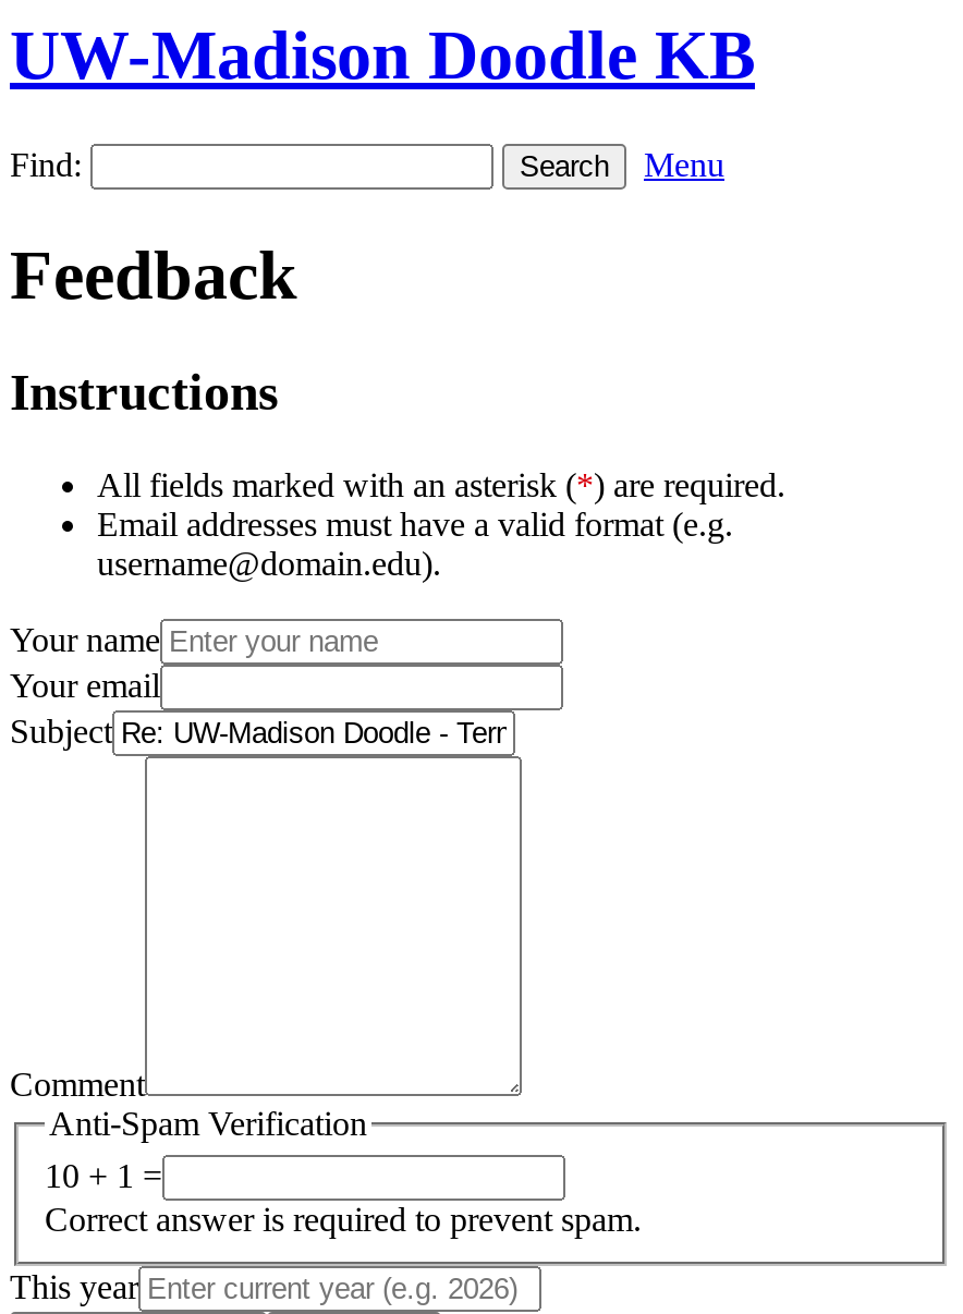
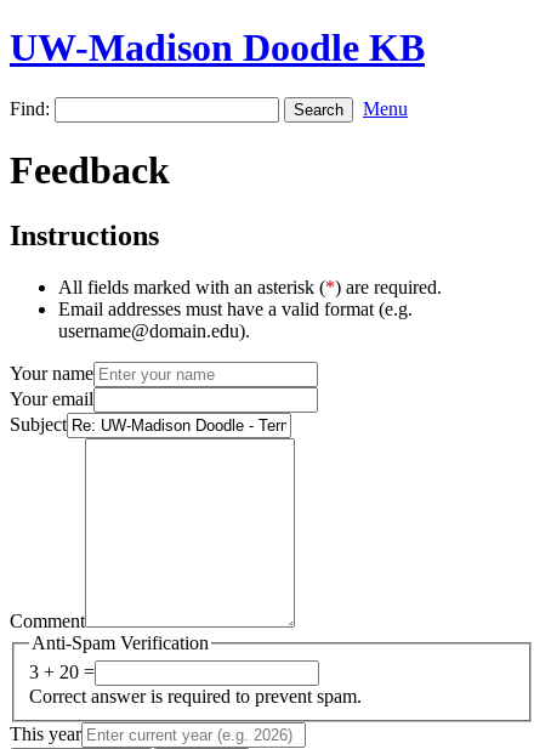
[45,1158,162,1195] 10 + 1 = -> [29,662,95,682] 3 + 20 =

